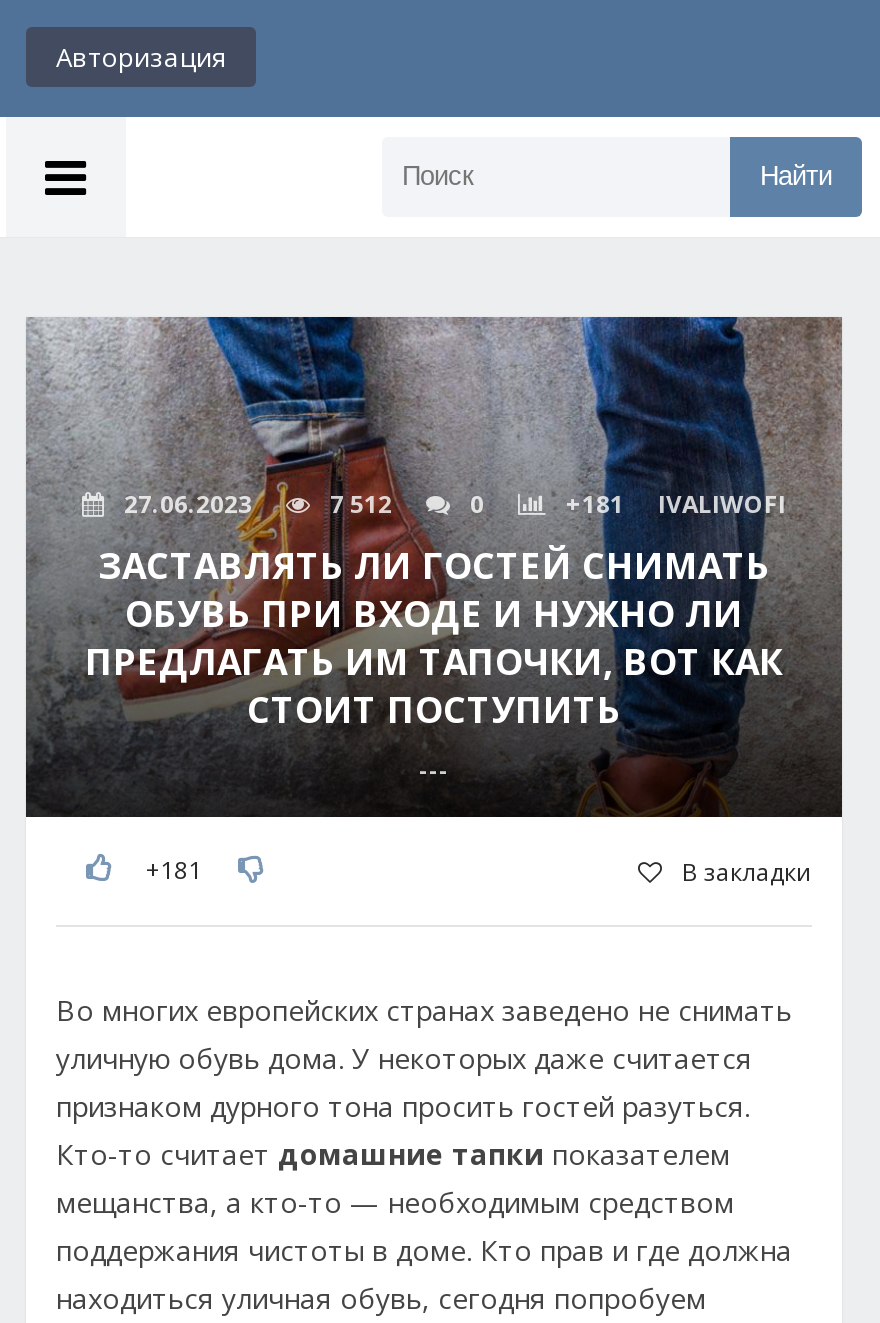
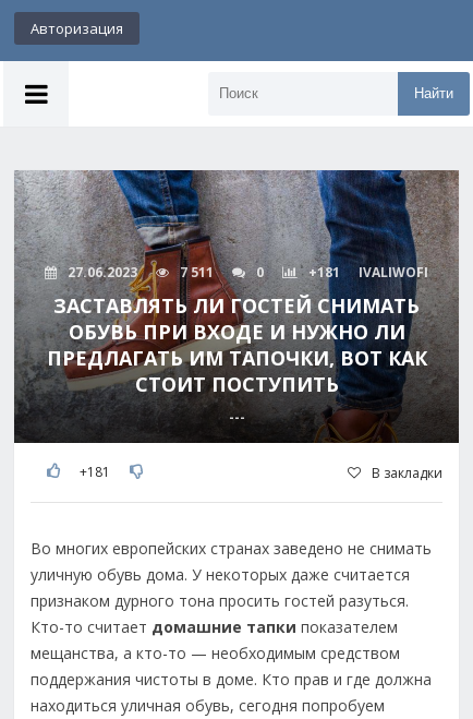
[330,487,392,521] 7 512 -> [180,263,214,281] 7 511

